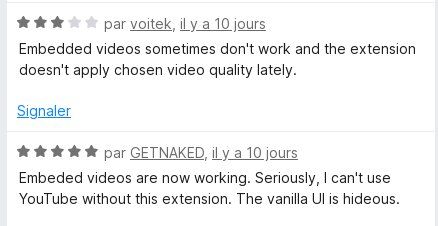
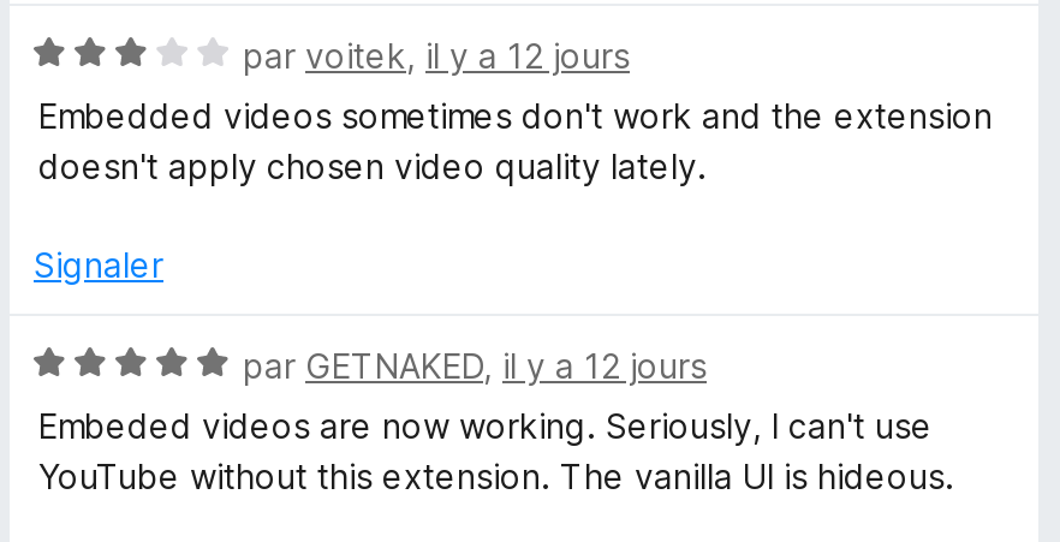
[104,15,266,32] par voitek, il y a 10 jours -> [243,35,630,76] par voitek, il y a 12 jours
[104,144,298,161] par GETNAKED, il y a 10 jours -> [243,345,707,386] par GETNAKED, il y a 12 jours

